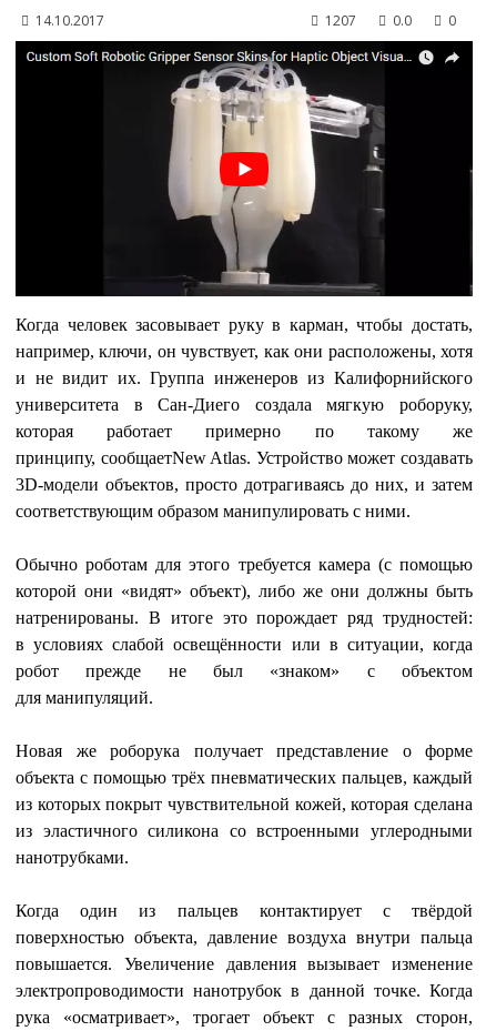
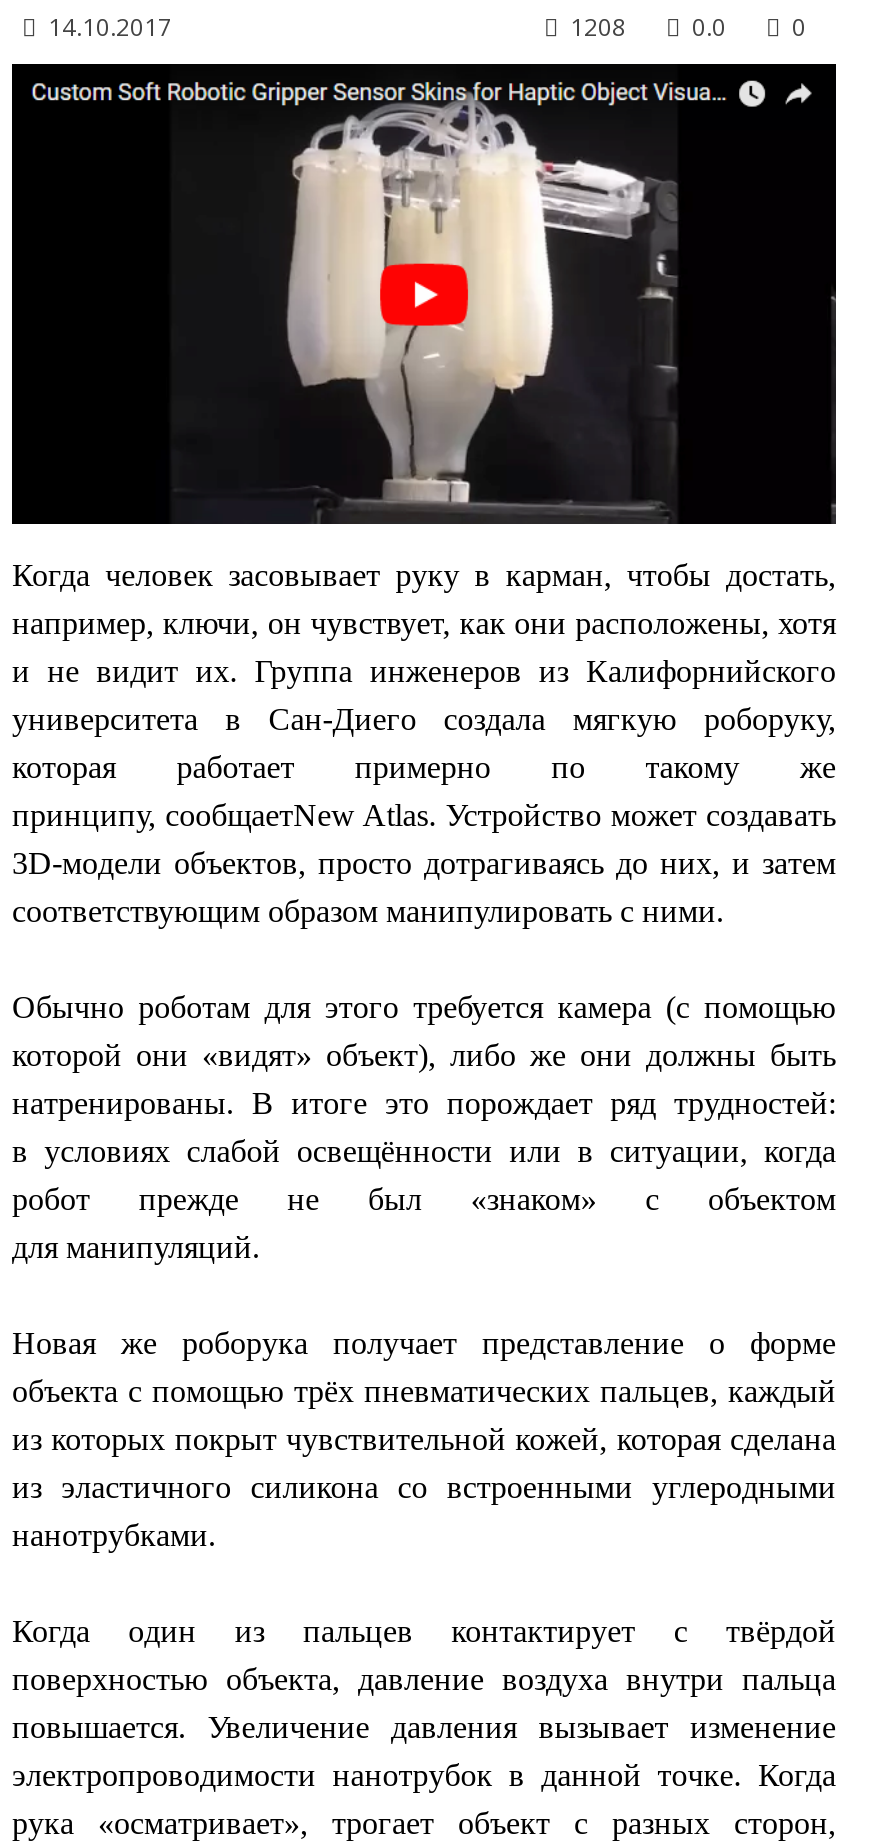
[322,11,456,30] 1207 0.0 0 -> [564,10,806,44] 1208 0.0 0

